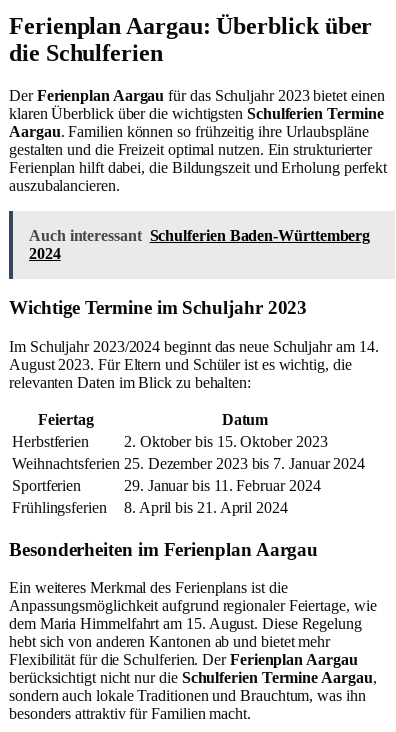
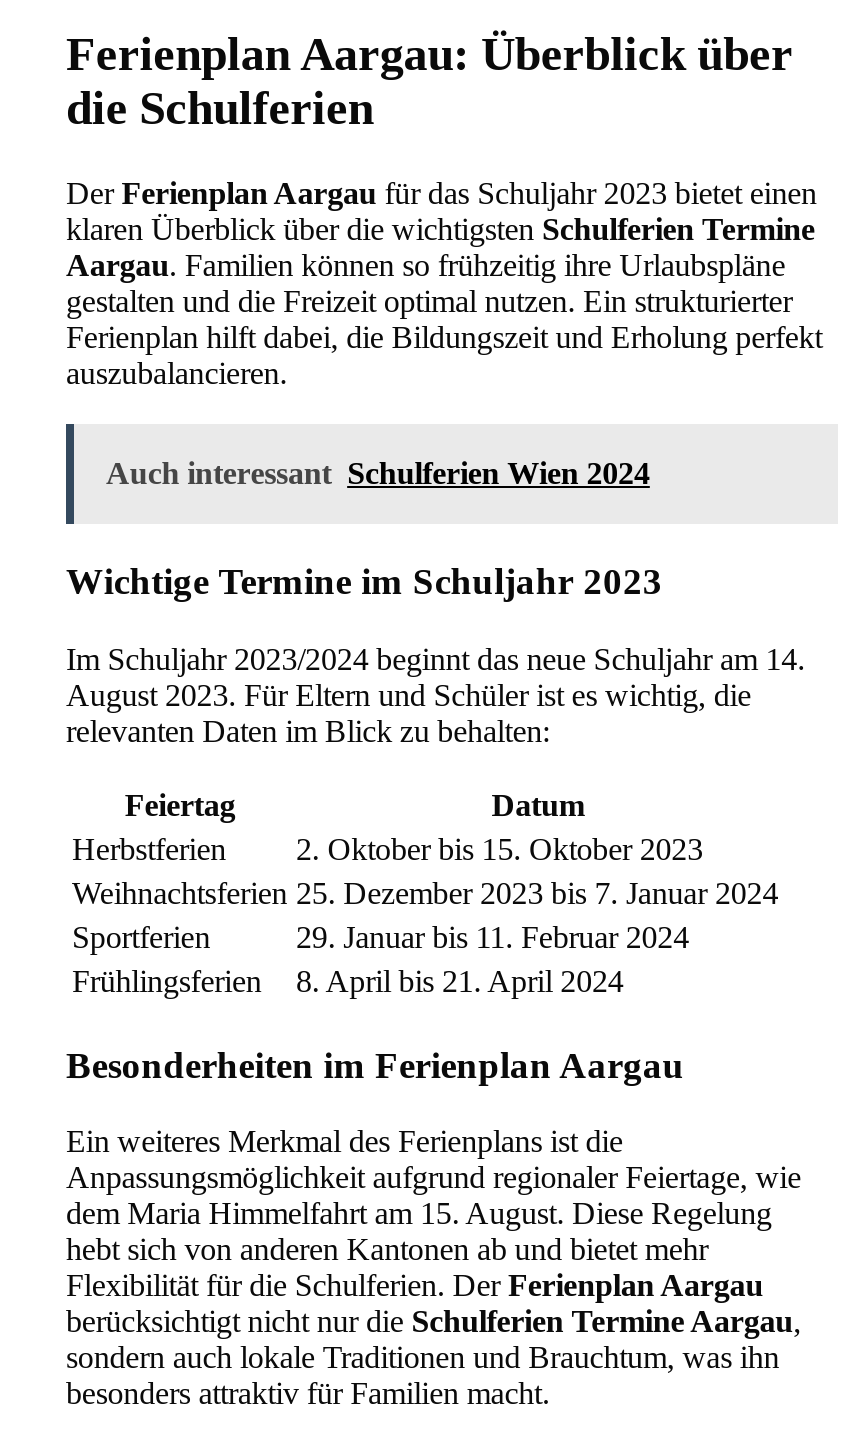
[29,226,370,261] Auch interessant Schulferien Baden-Württemberg | 2024 -> [106,455,650,489] Auch interessant Schulferien Wien 2024

